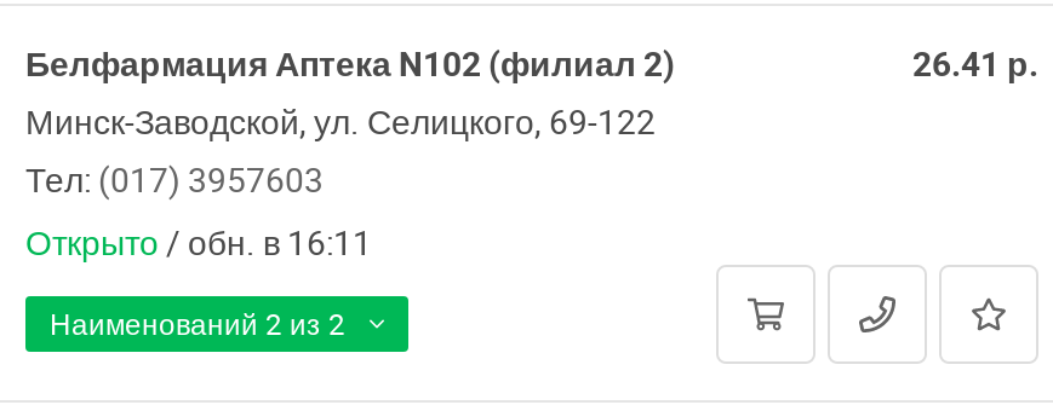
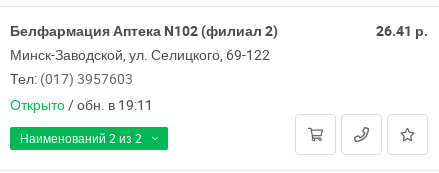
[25,218,372,264] Открыто / обн. в 16:11 -> [10,95,153,114] Открыто / обн. в 19:11

